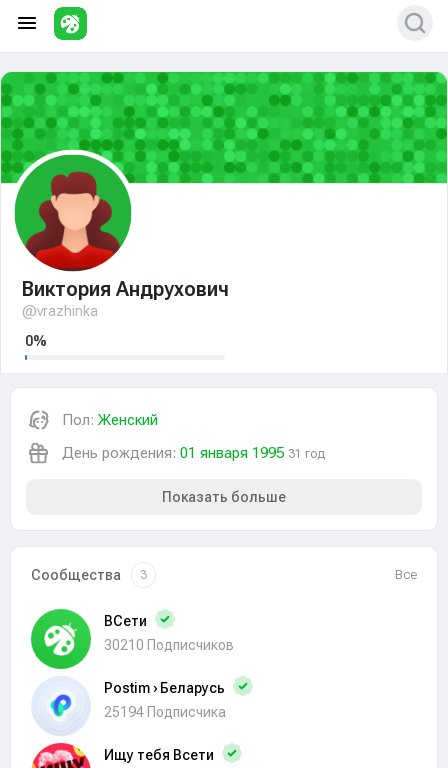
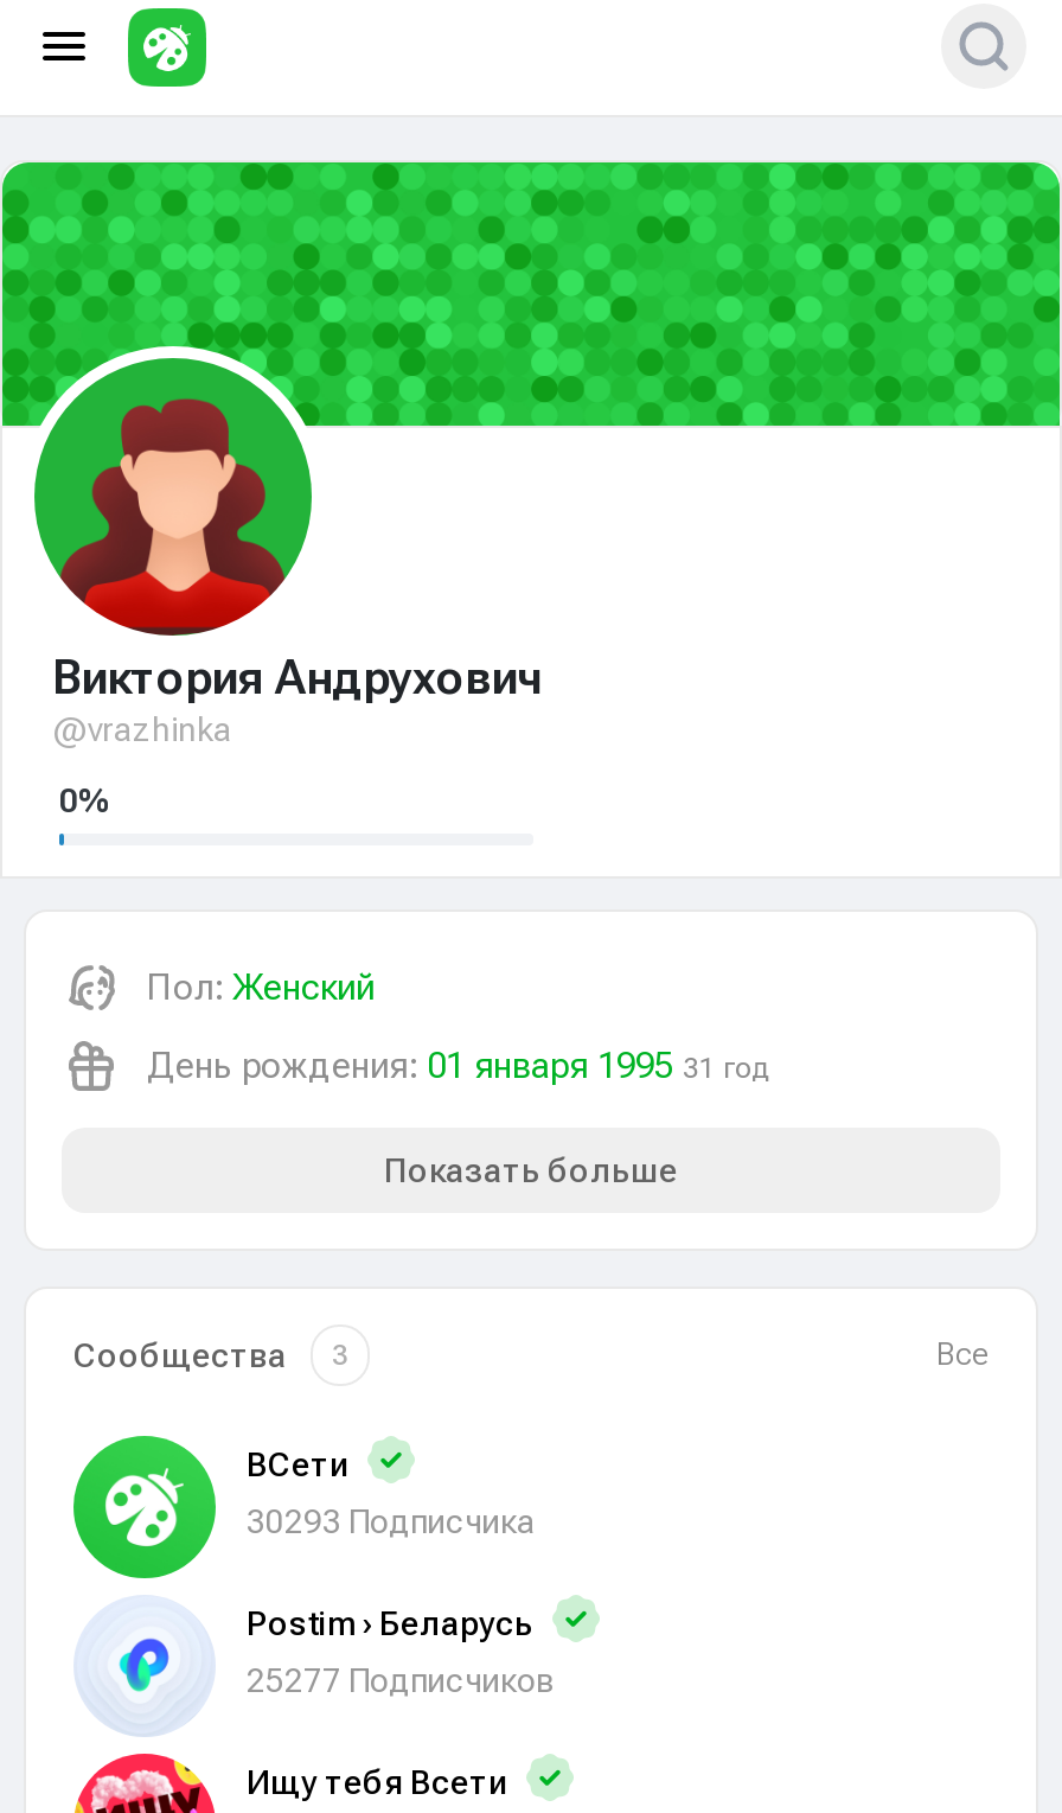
[104,637,234,653] 30210 Подписчиков -> [247,1502,536,1540] 30293 Подписчика
[104,704,226,720] 25194 Подписчика -> [247,1661,555,1699] 25277 Подписчиков

